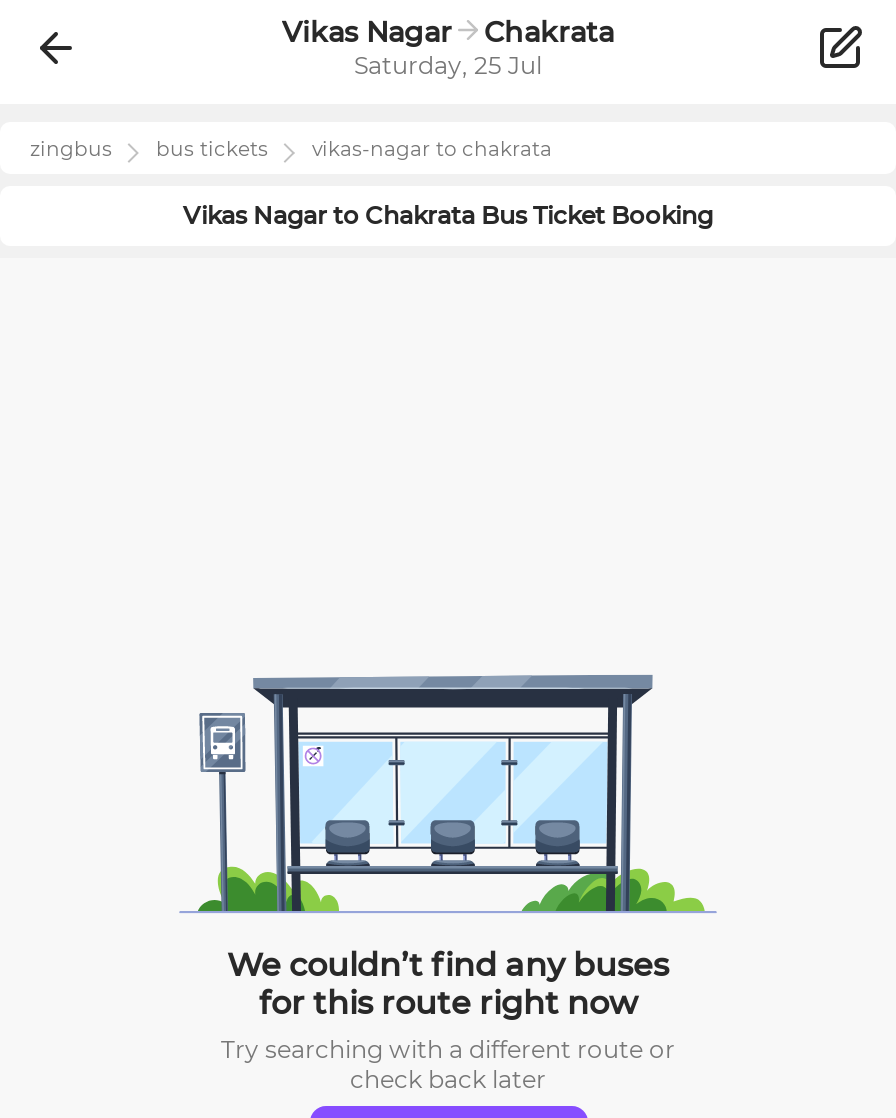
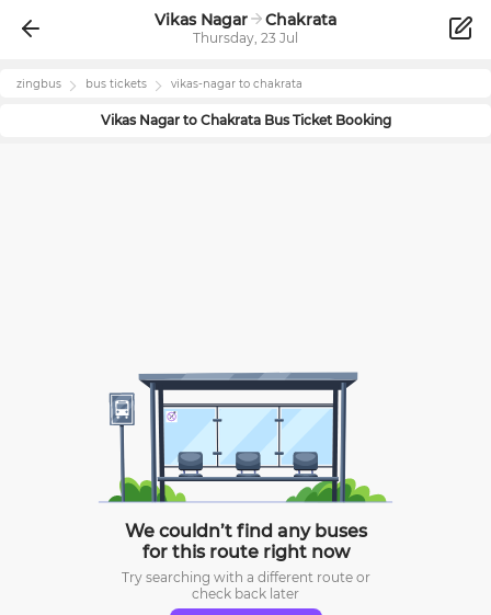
[354,50,542,80] Saturday, 25 Jul -> [193,30,298,46] Thursday, 23 Jul

